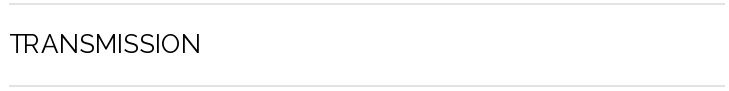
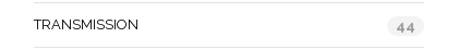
none -> [396,17,415,33] 44

